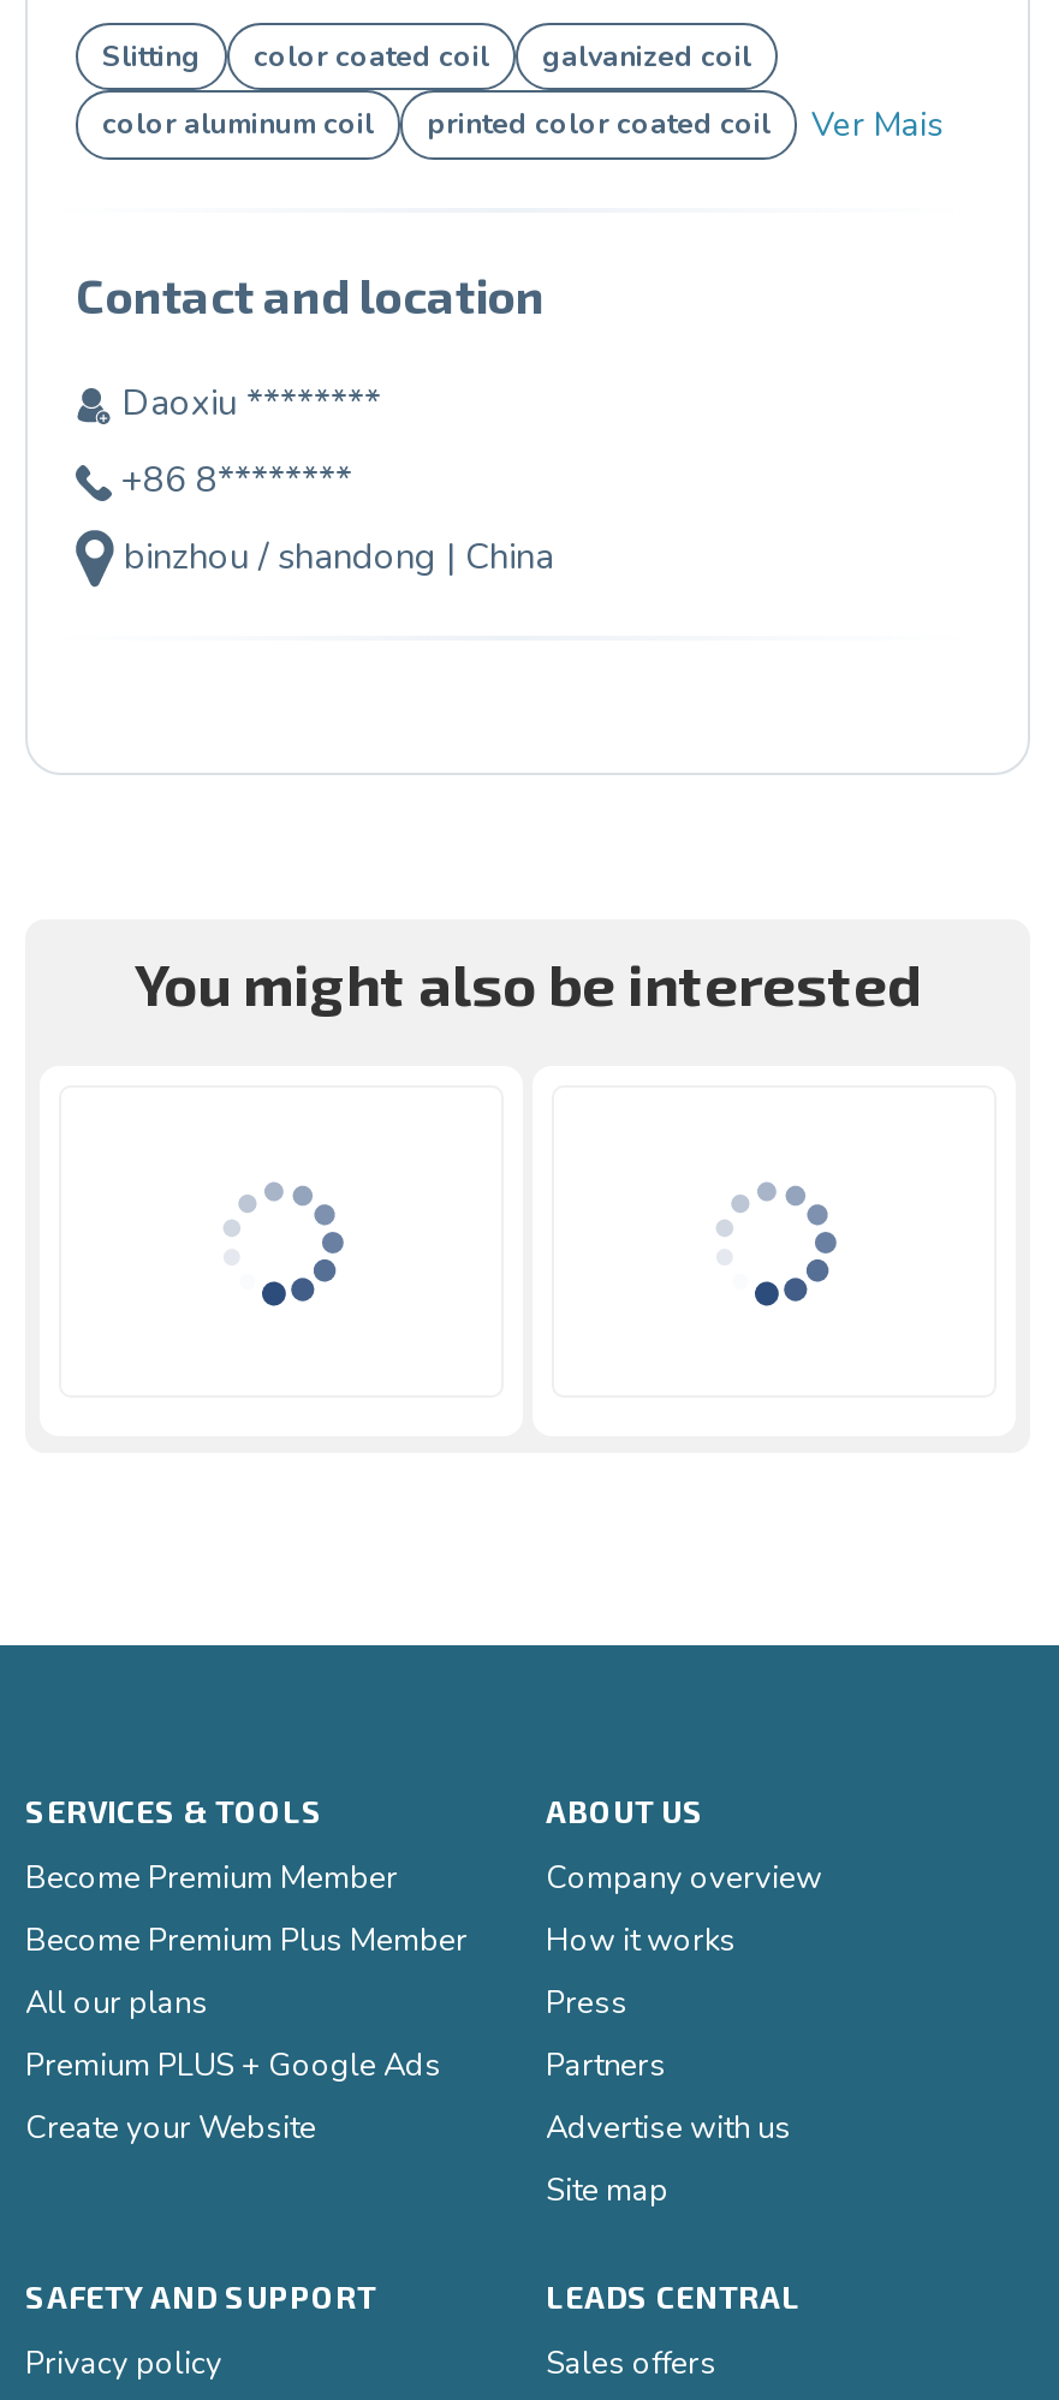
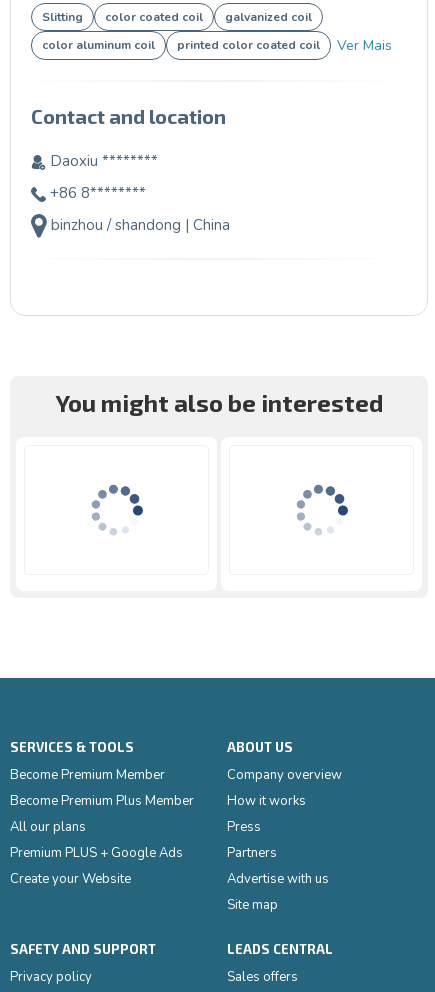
[225,1184,340,1309] [image] -> [92,485,142,537] [image]
[718,1184,833,1309] [image] -> [297,485,347,537] [image]

